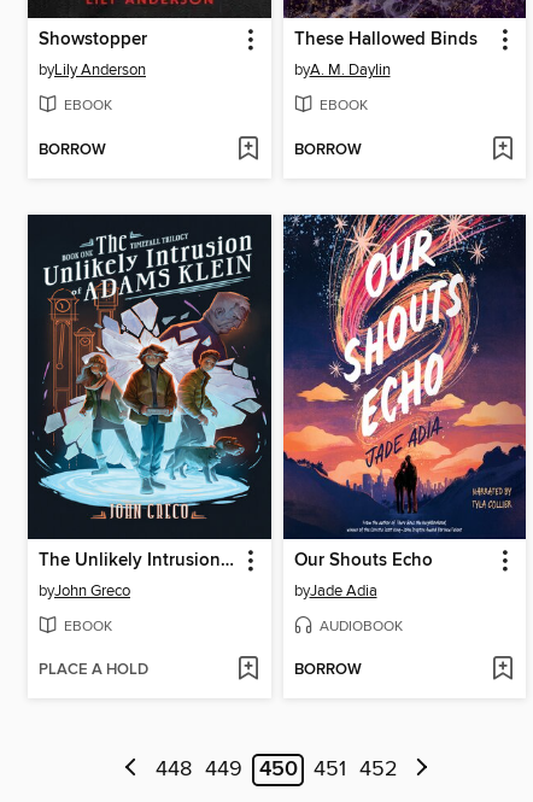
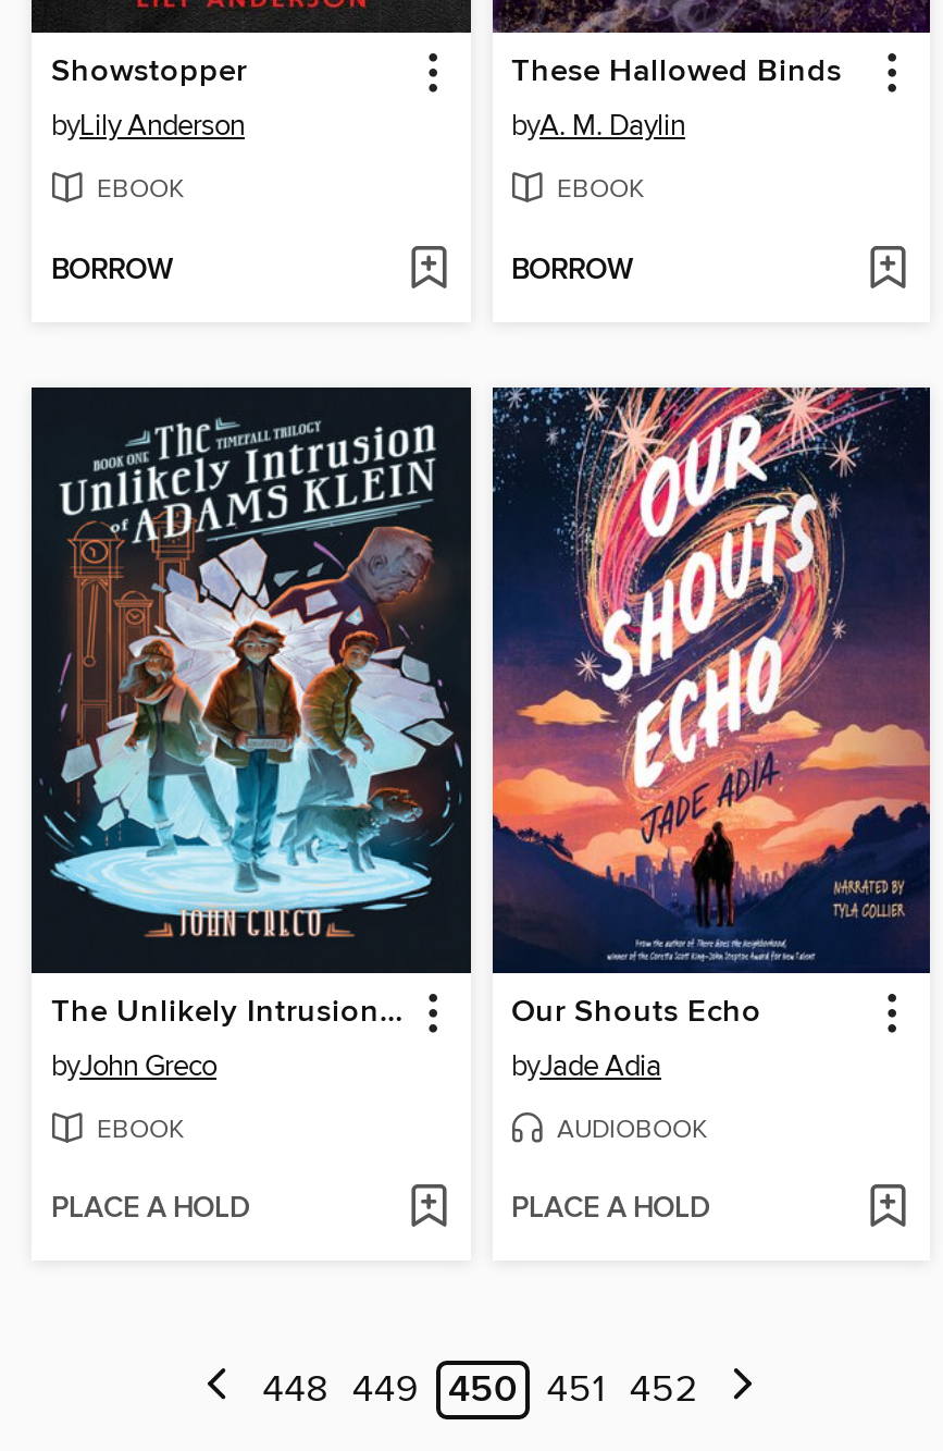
[294,660,361,680] BORROW -> [511,1191,709,1228] PLACE A HOLD

